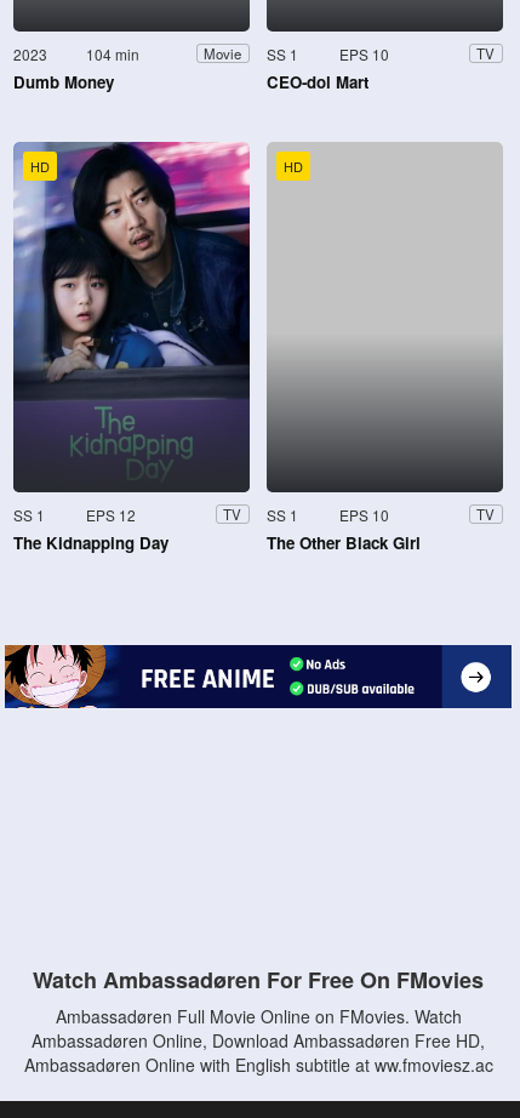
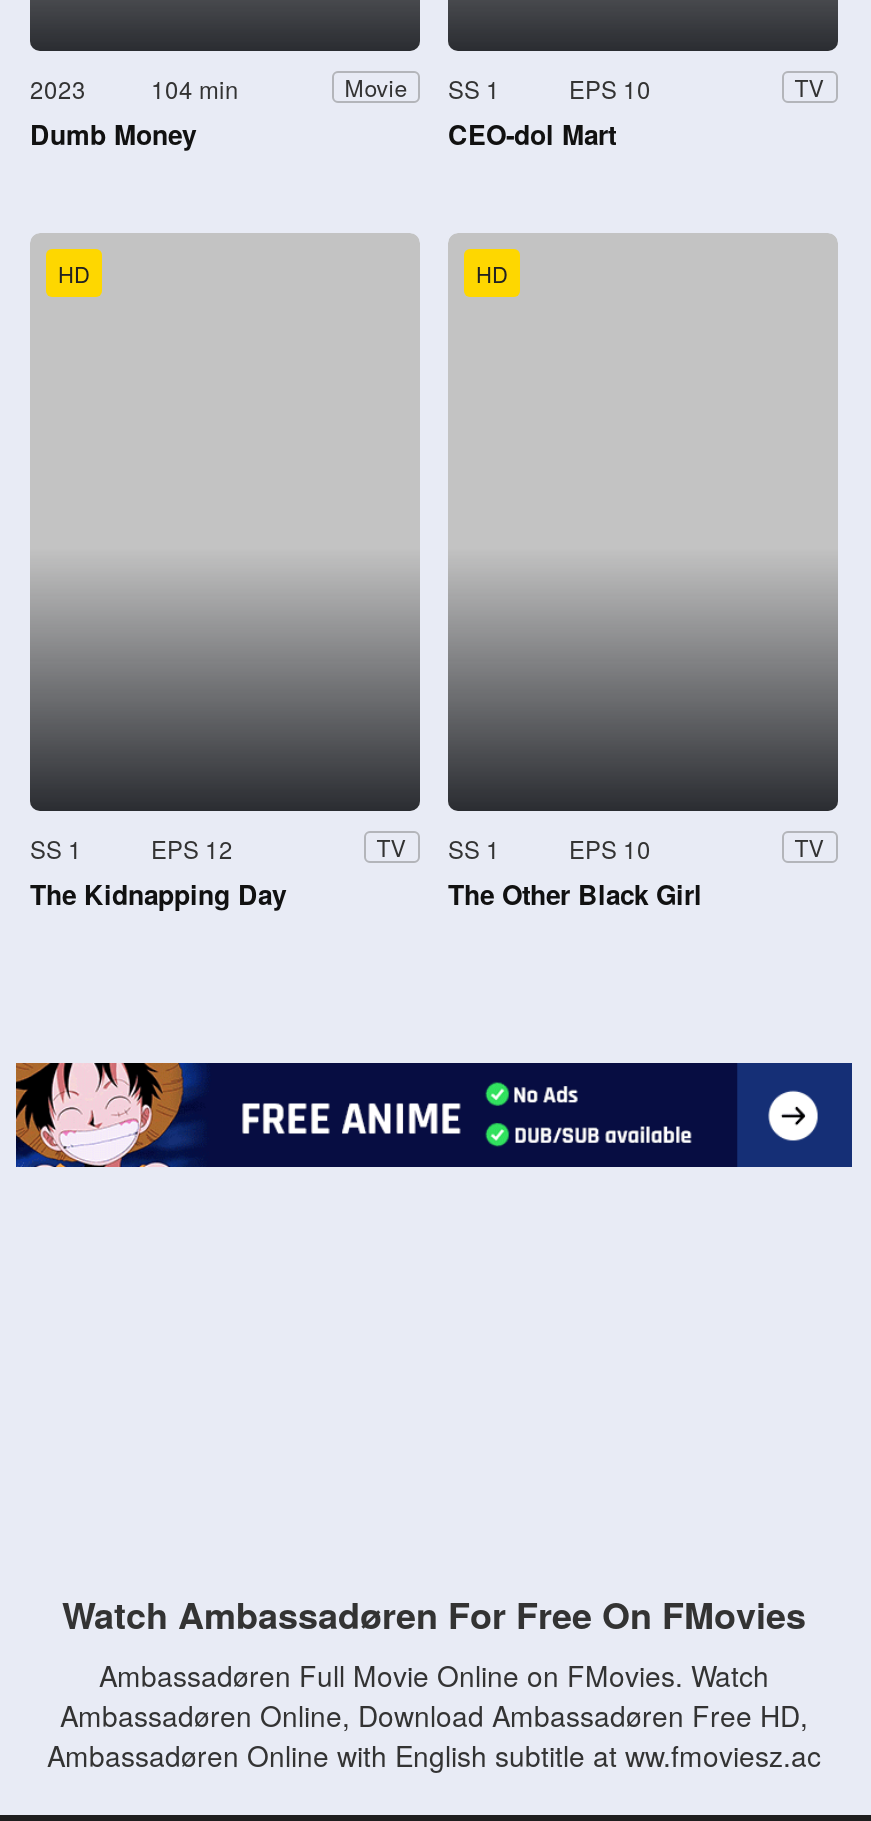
[13,142,251,464] [image] -> [30,233,420,767] [image]

